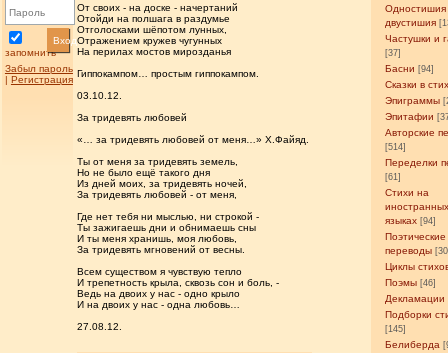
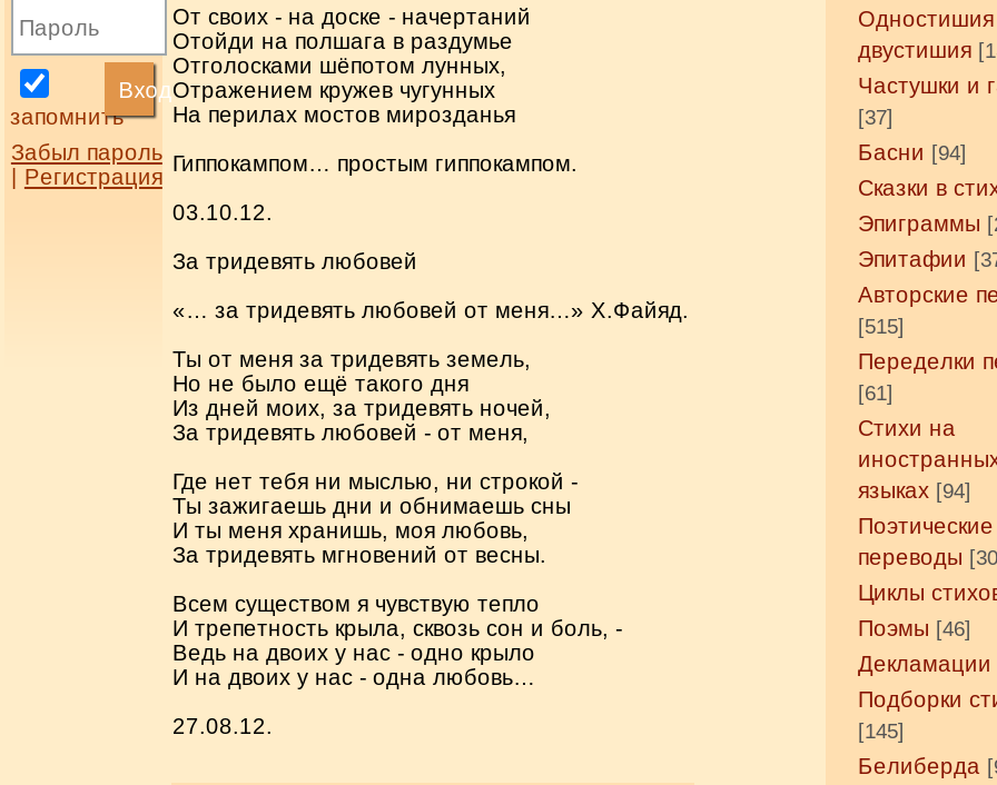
[385,142,406,152] [514] -> [858,316,905,338] [515]

